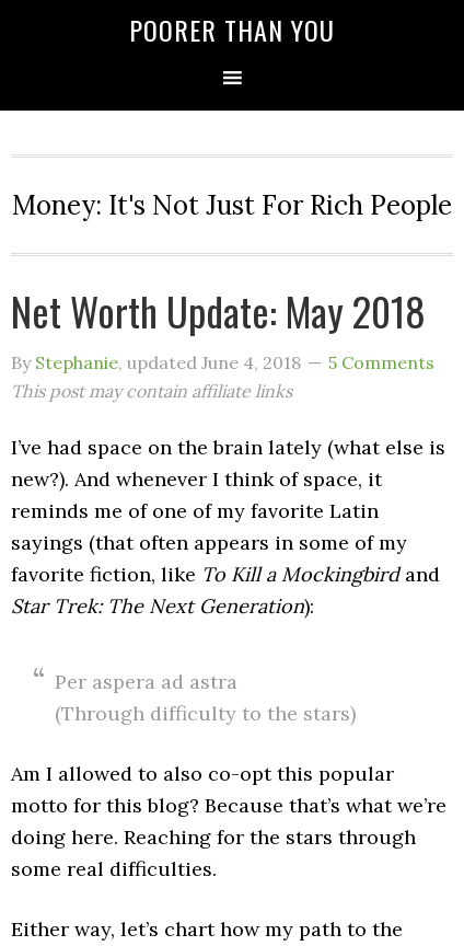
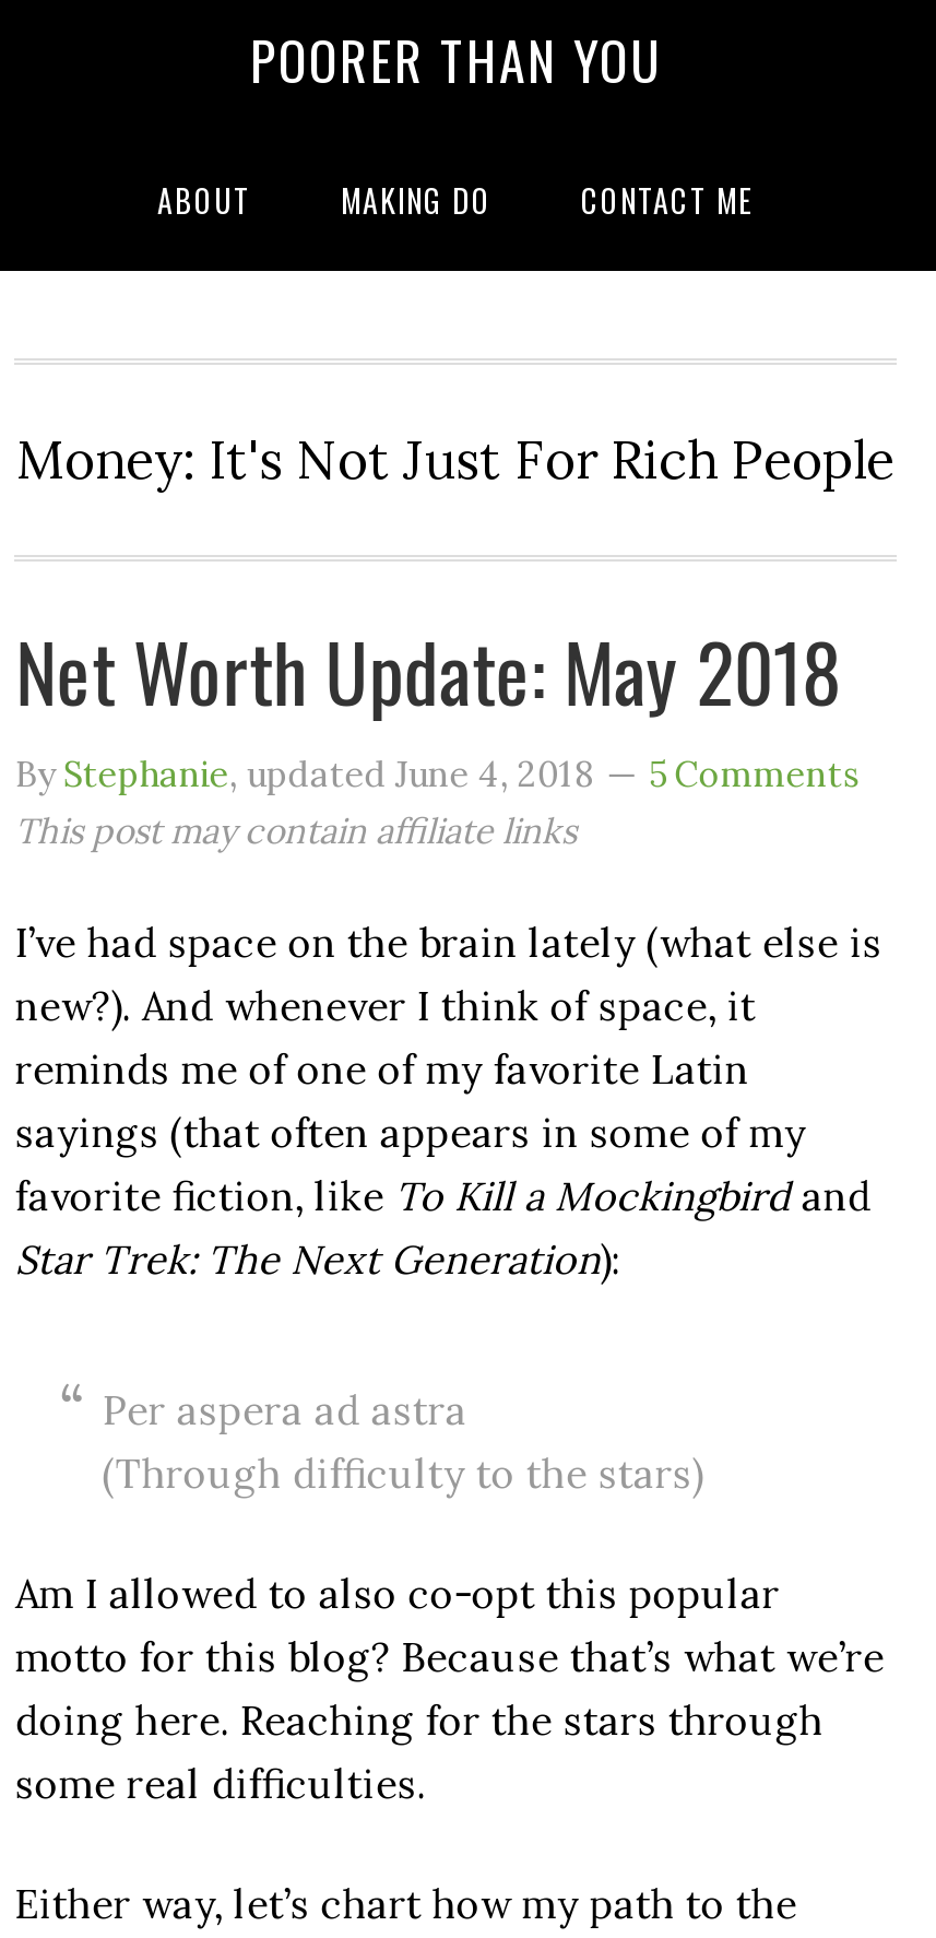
none -> [157,177,754,223] ABOUT | MAKING DO | CONTACT ME

